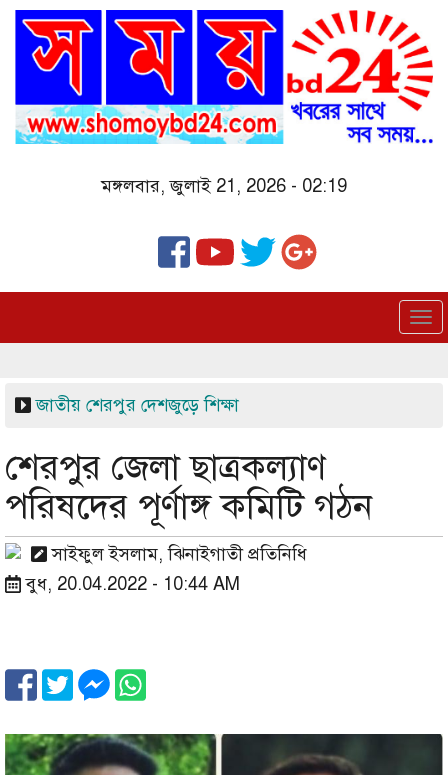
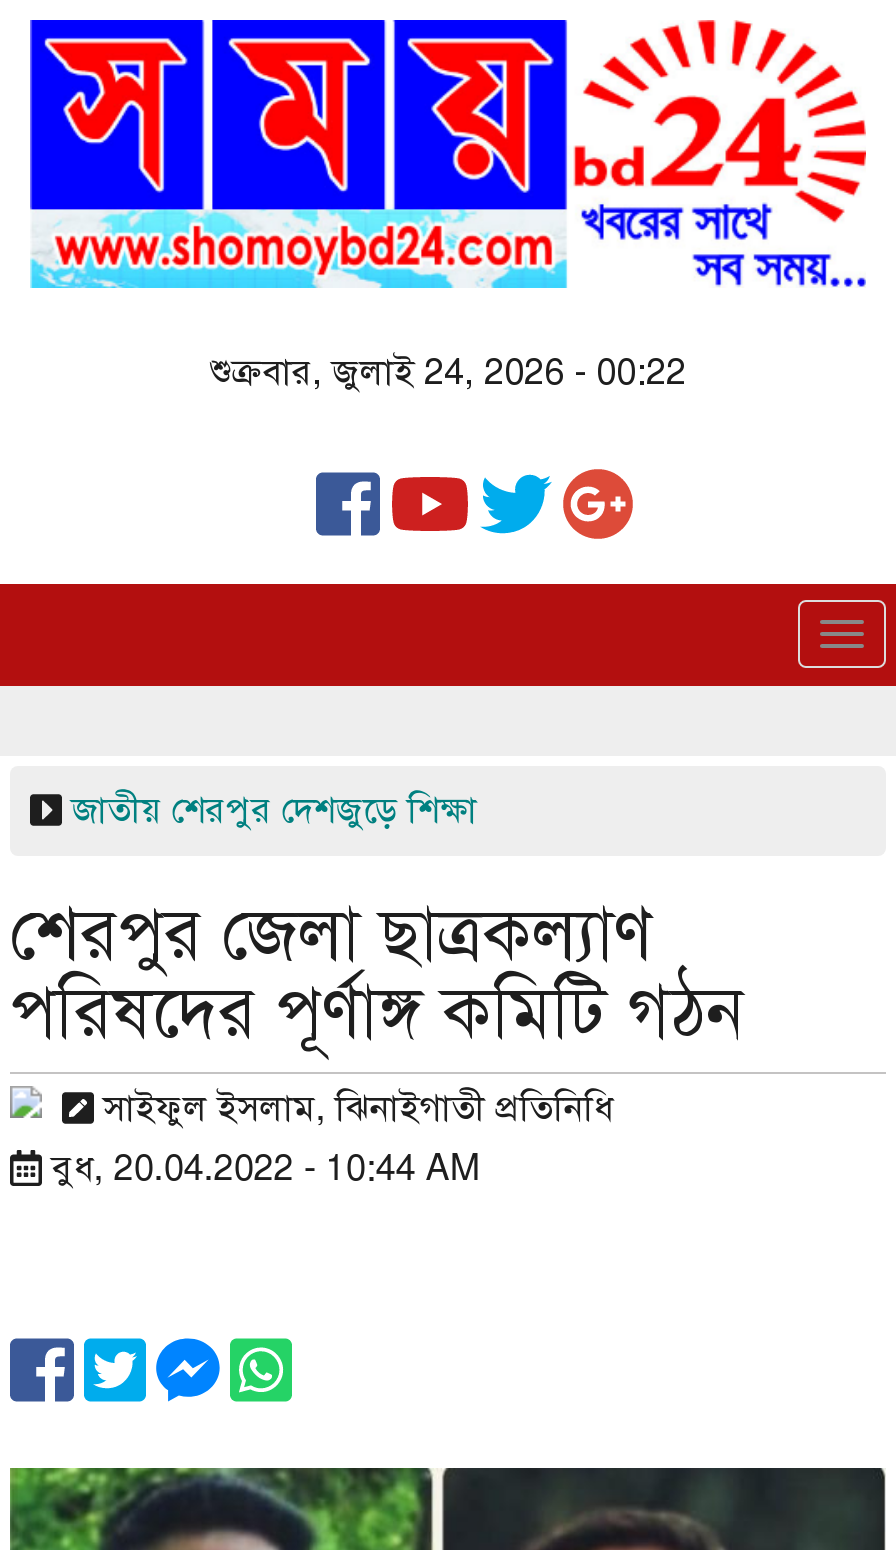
[101,175,347,197] মঙ্গলবার, জুলাই 21, 2026 - 02:19 -> [210,350,686,394] শুক্রবার, জুলাই 24, 2026 - 00:22

